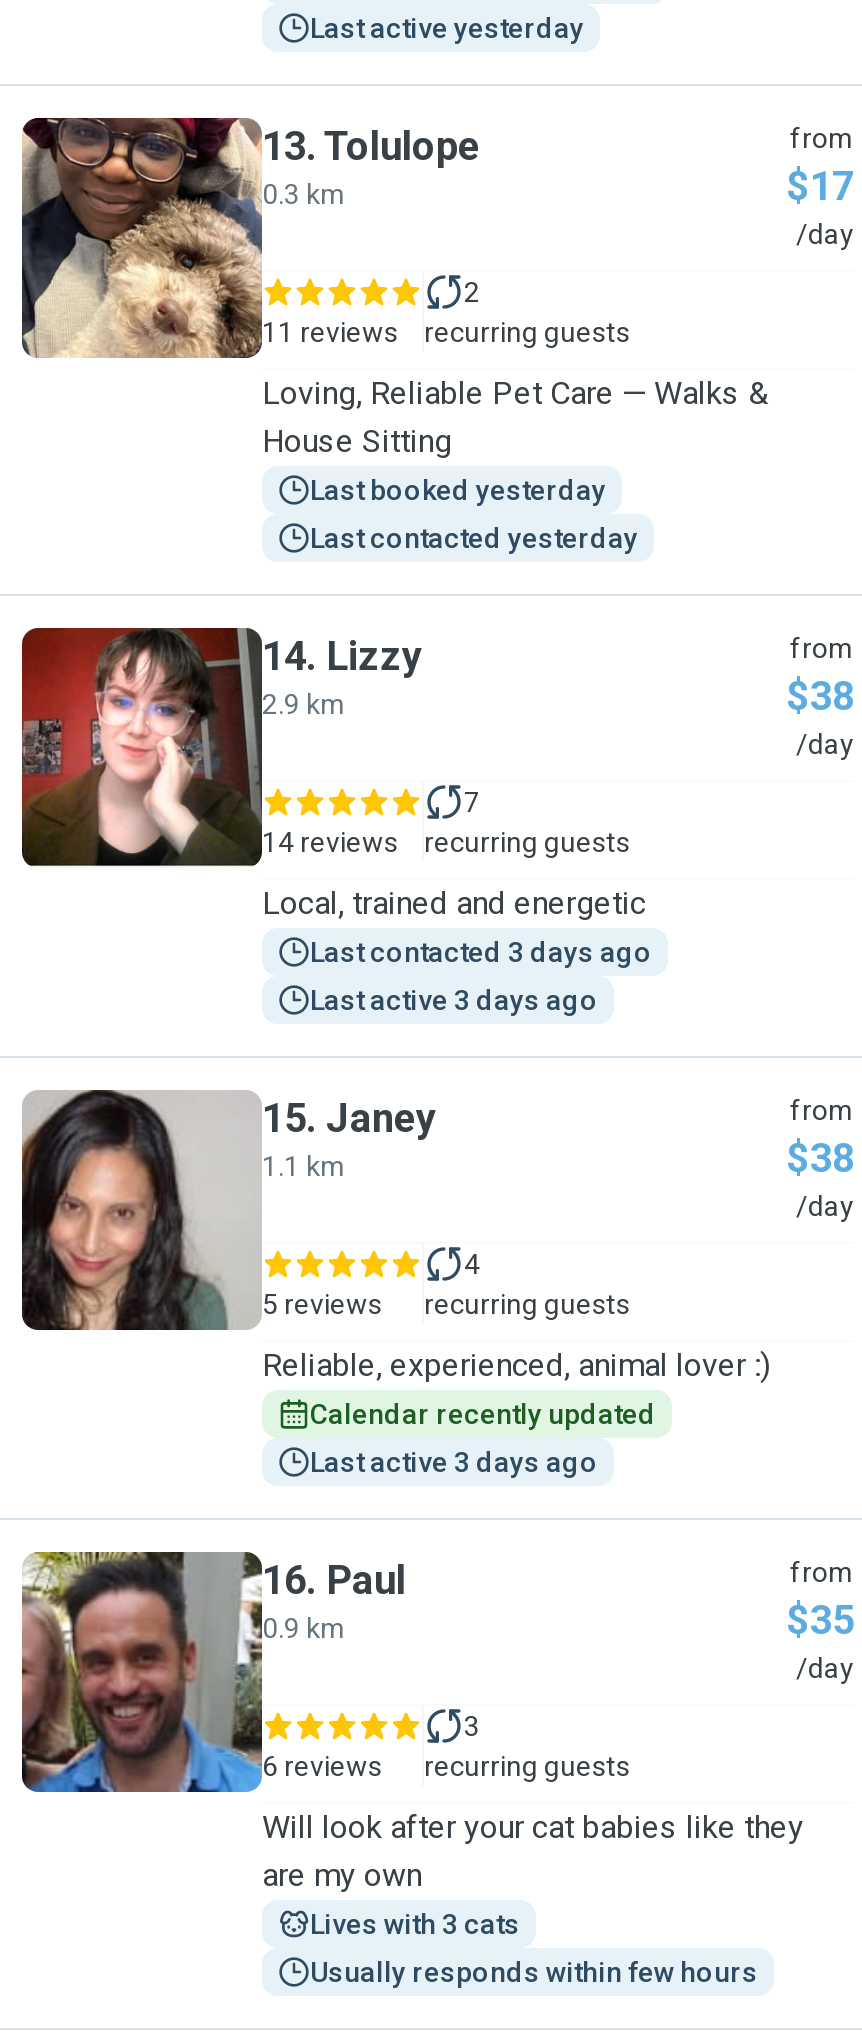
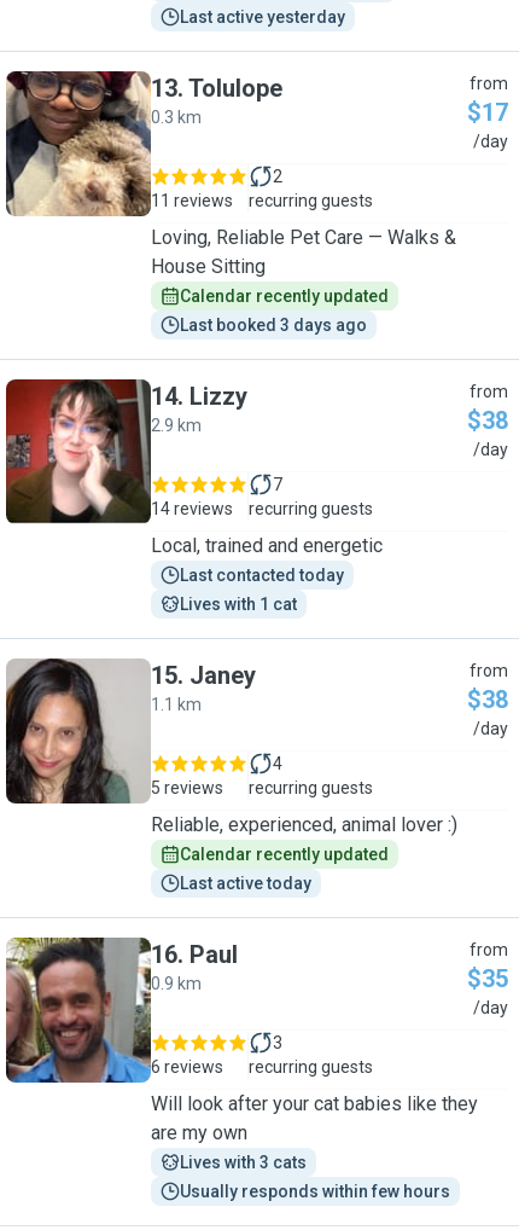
[310,474,606,506] Last booked yesterday -> [180,286,389,306] Calendar recently updated
[310,522,638,554] Last contacted yesterday -> [180,315,367,335] Last booked 3 days ago
[310,936,652,968] Last contacted 3 days ago -> [180,565,344,585] Last contacted today
[310,984,598,1016] Last active 3 days ago -> [180,594,297,614] Lives with 1 cat
[310,1446,598,1478] Last active 3 days ago -> [180,874,311,893] Last active today

